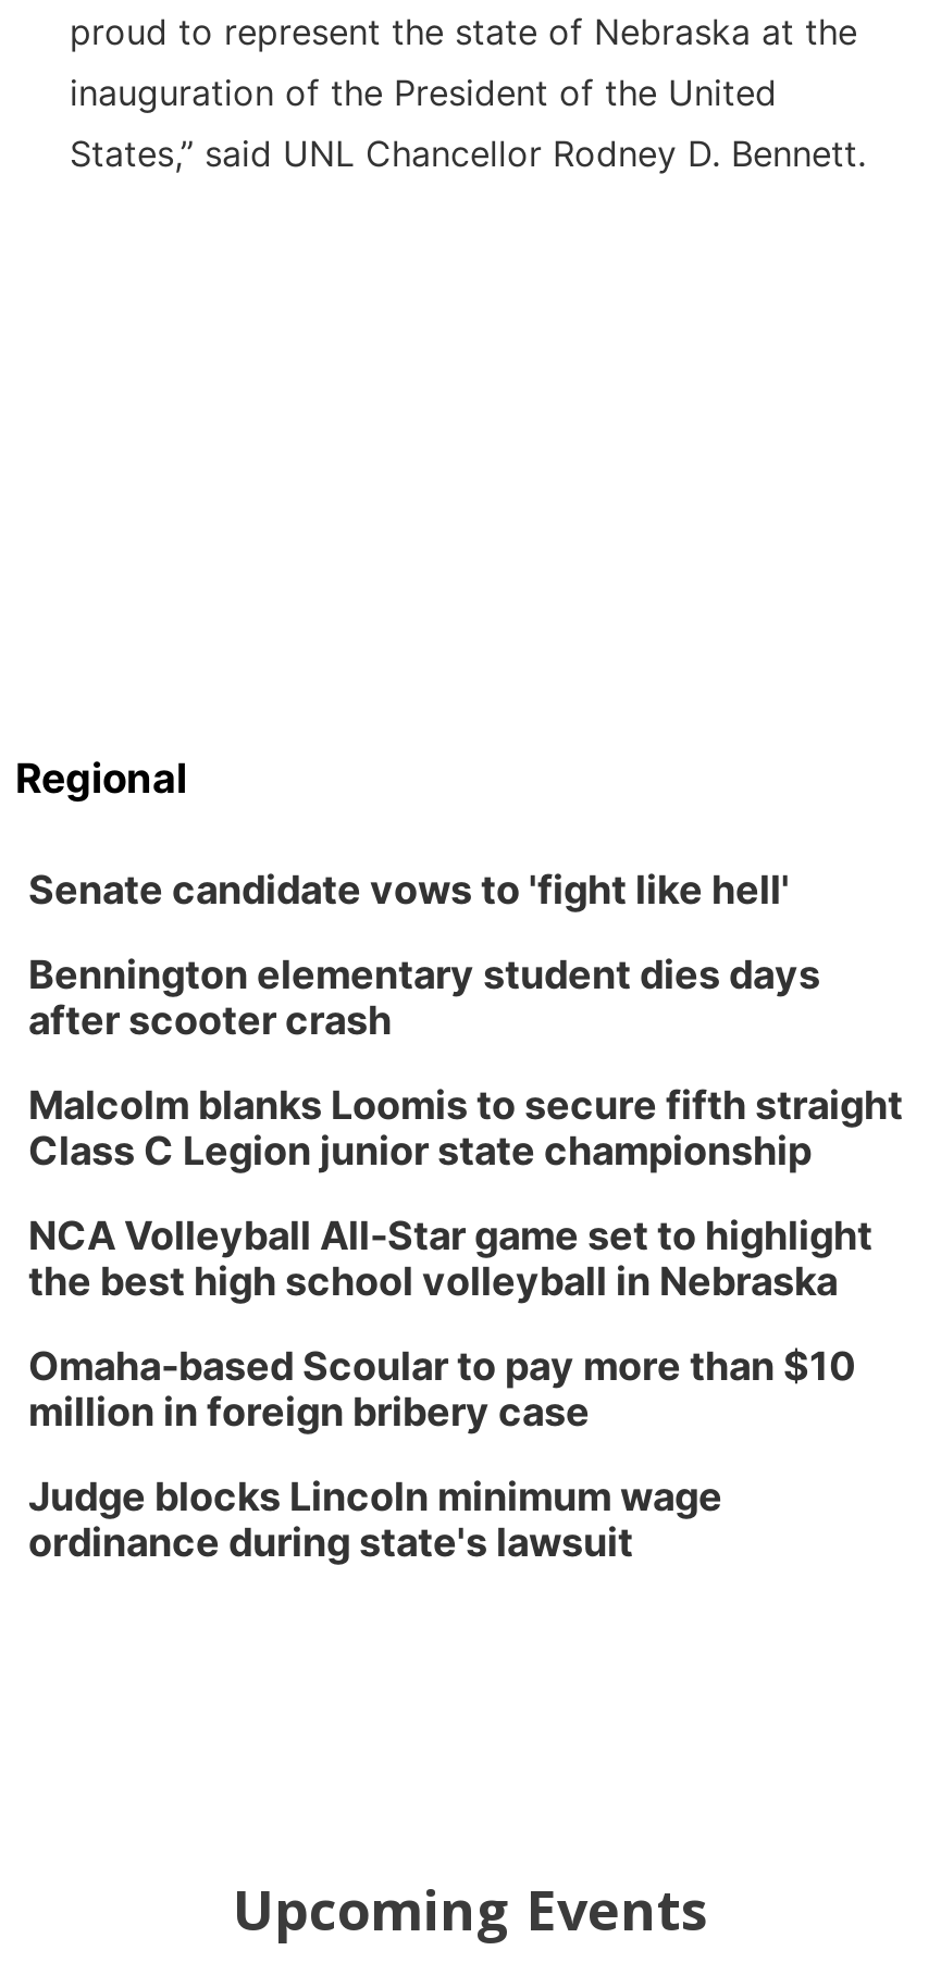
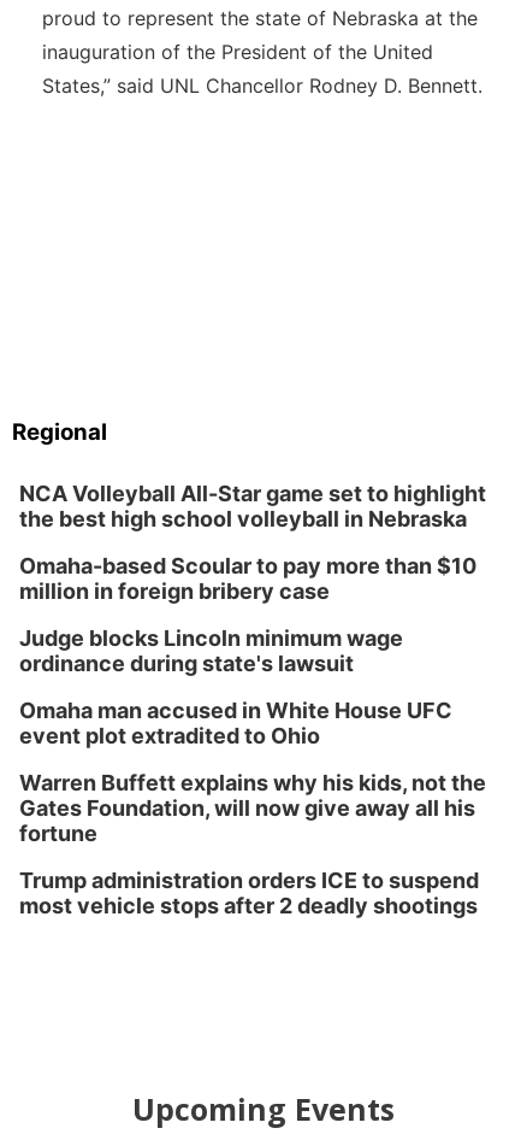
[28,867,903,1173] Senate candidate vows to 'fight like hell' | Bennington elementary student dies days | after scooter crash | Malcolm blanks Loomis to secure fifth straight | Class C Legion junior state championship -> none
moved [28,1213,872,1565] -> [19,481,486,676]: NCA Volleyball All-Star game set to highlight | the best high school volleyball in Nebraska | Omaha-based Scoular to pay more than $10 | million in foreign bribery case | Judge blocks Lincoln minimum wage | ordinance during state's lawsuit
none -> [19,698,486,918] Omaha man accused in White House UFC | event plot extradited to Ohio | Warren Buffett explains why his kids, not the | Gates Foundation, will now give away all his | fortune | Trump administration orders ICE to suspend | most vehicle stops after 2 deadly shootings

